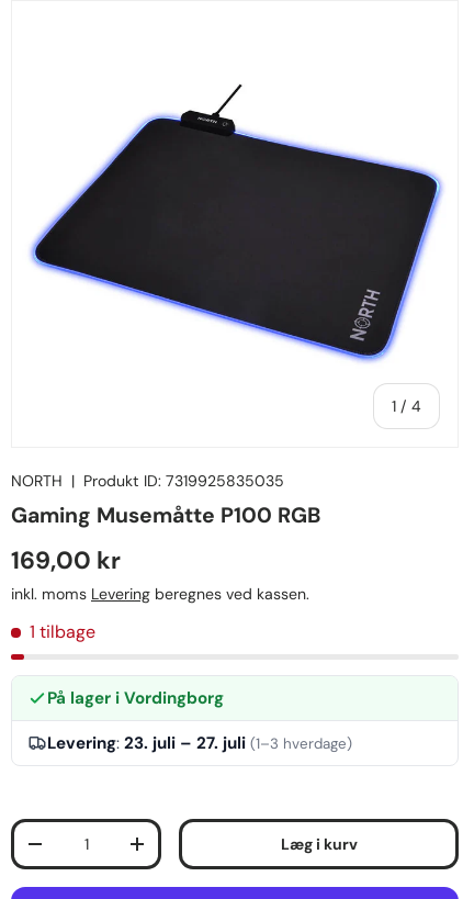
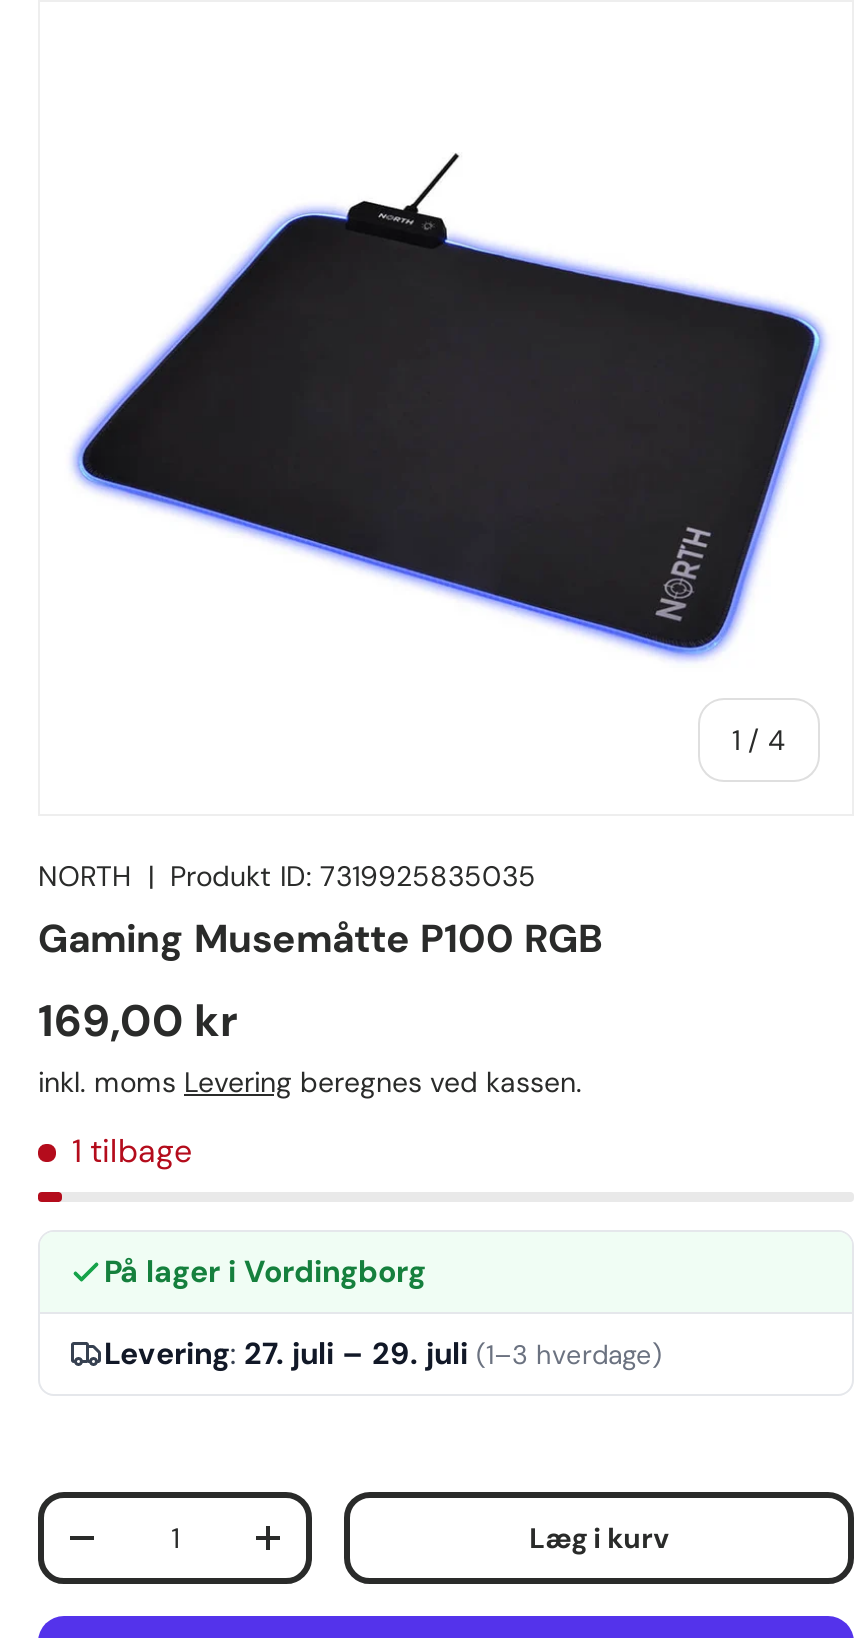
[47,732,352,754] Levering: 23. juli – 27. juli (1–3 hverdage) -> [104,1334,662,1374] Levering: 27. juli – 29. juli (1–3 hverdage)

